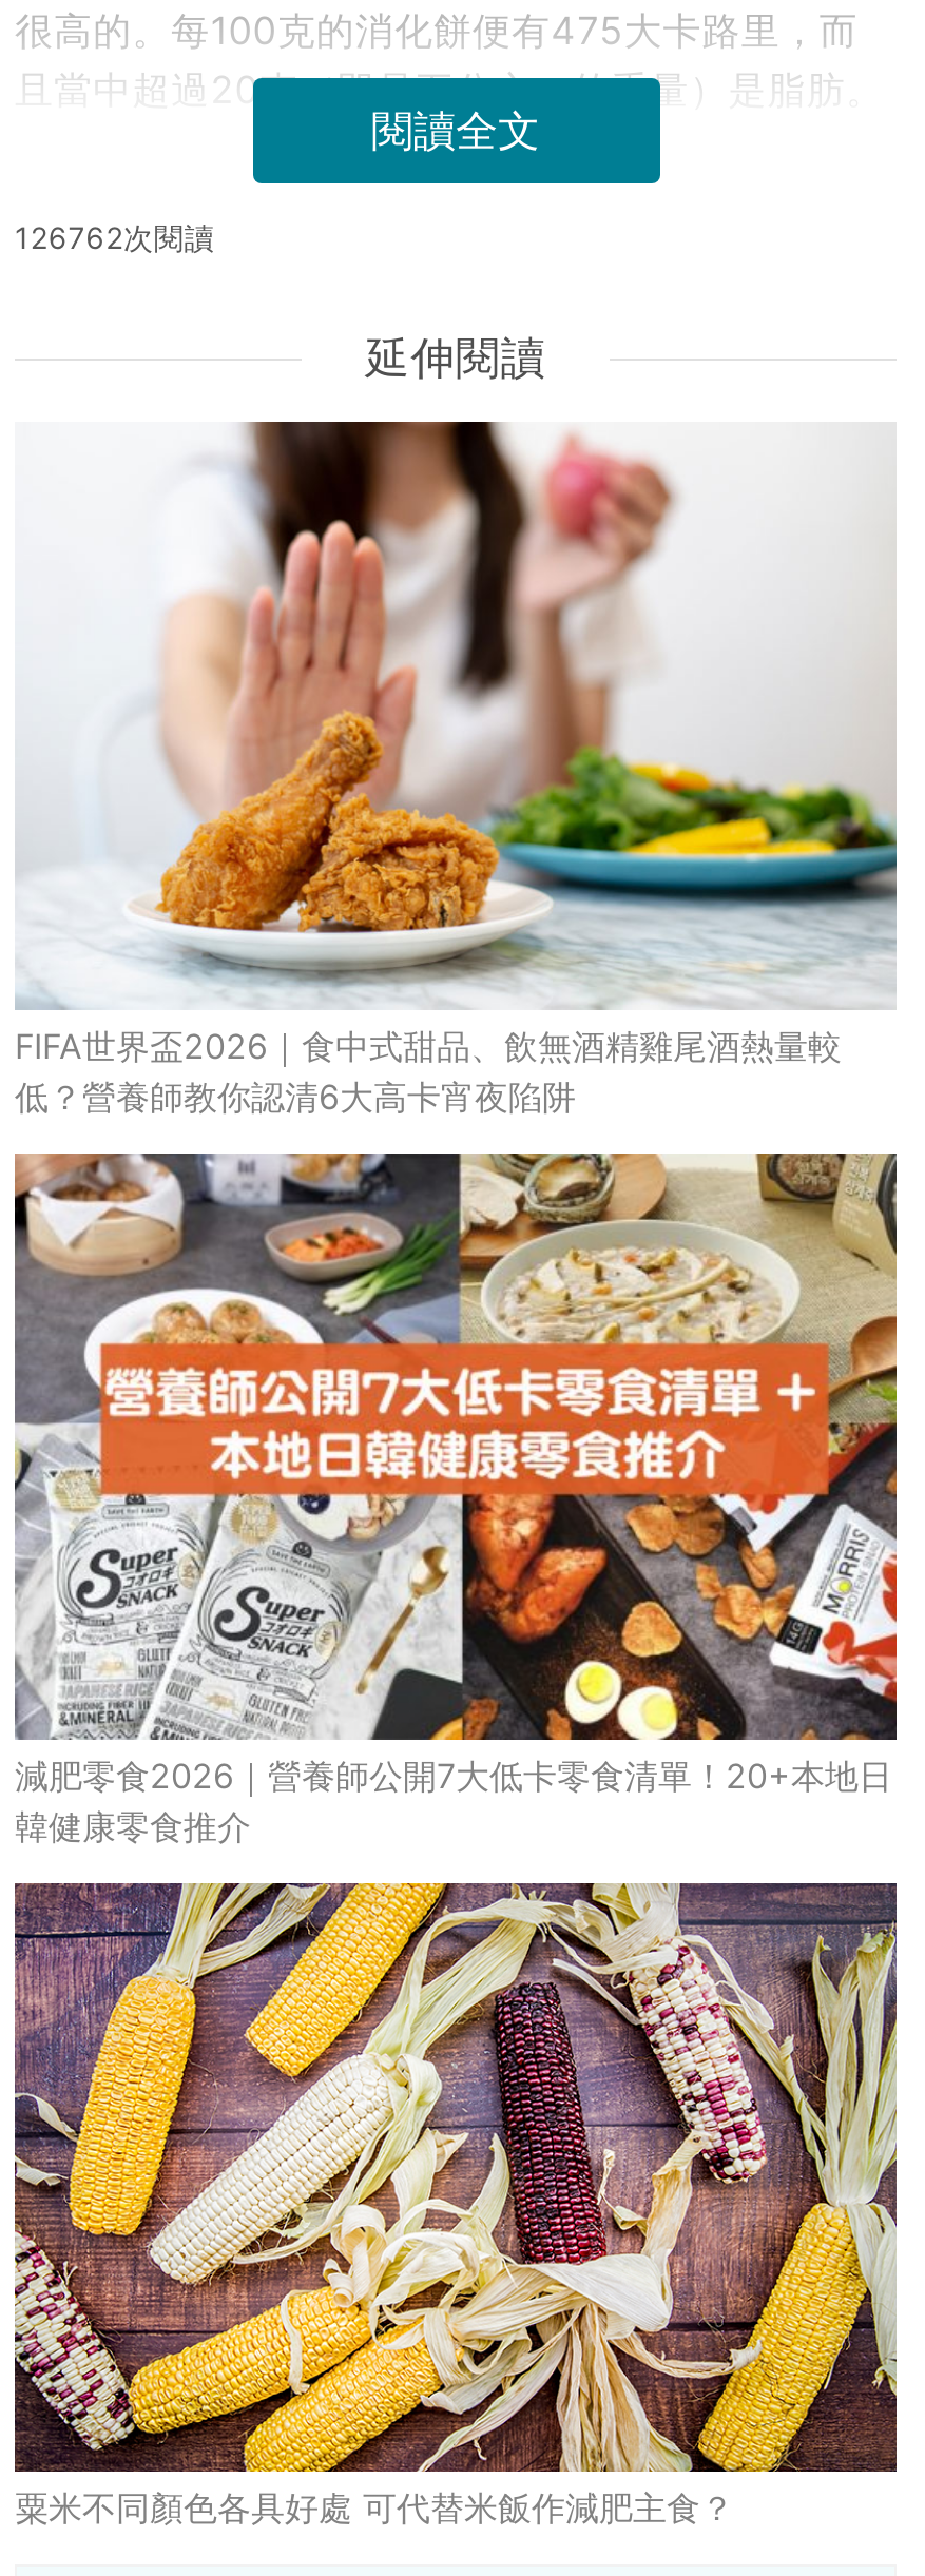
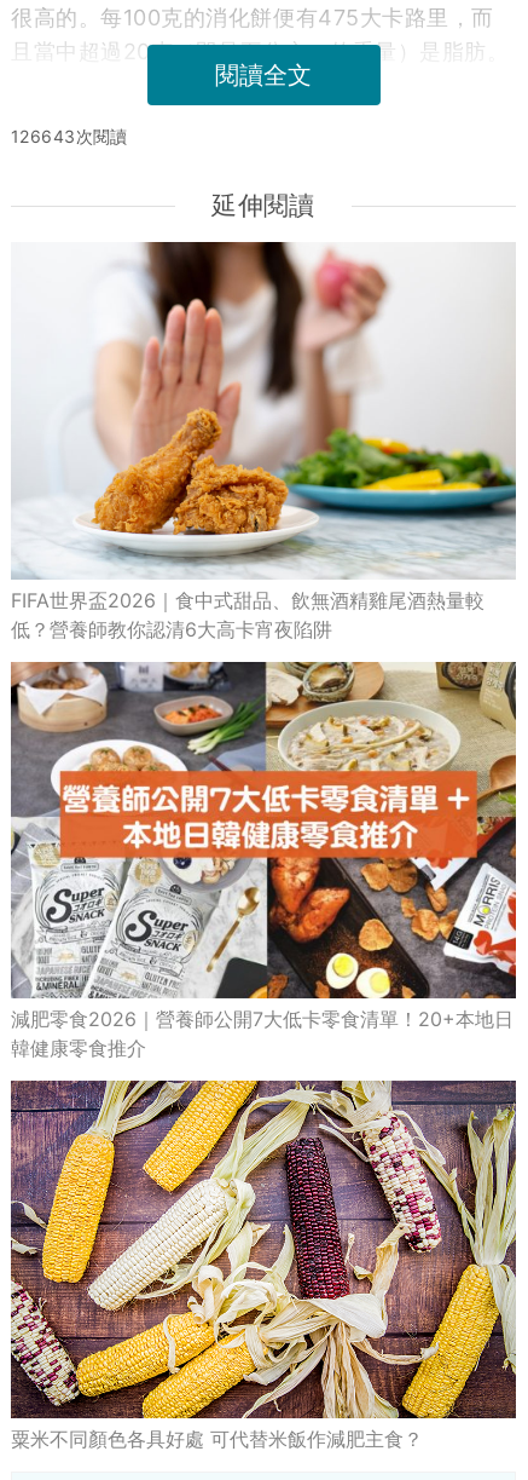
[15,220,215,256] 126762次閱讀 -> [11,126,128,147] 126643次閱讀

